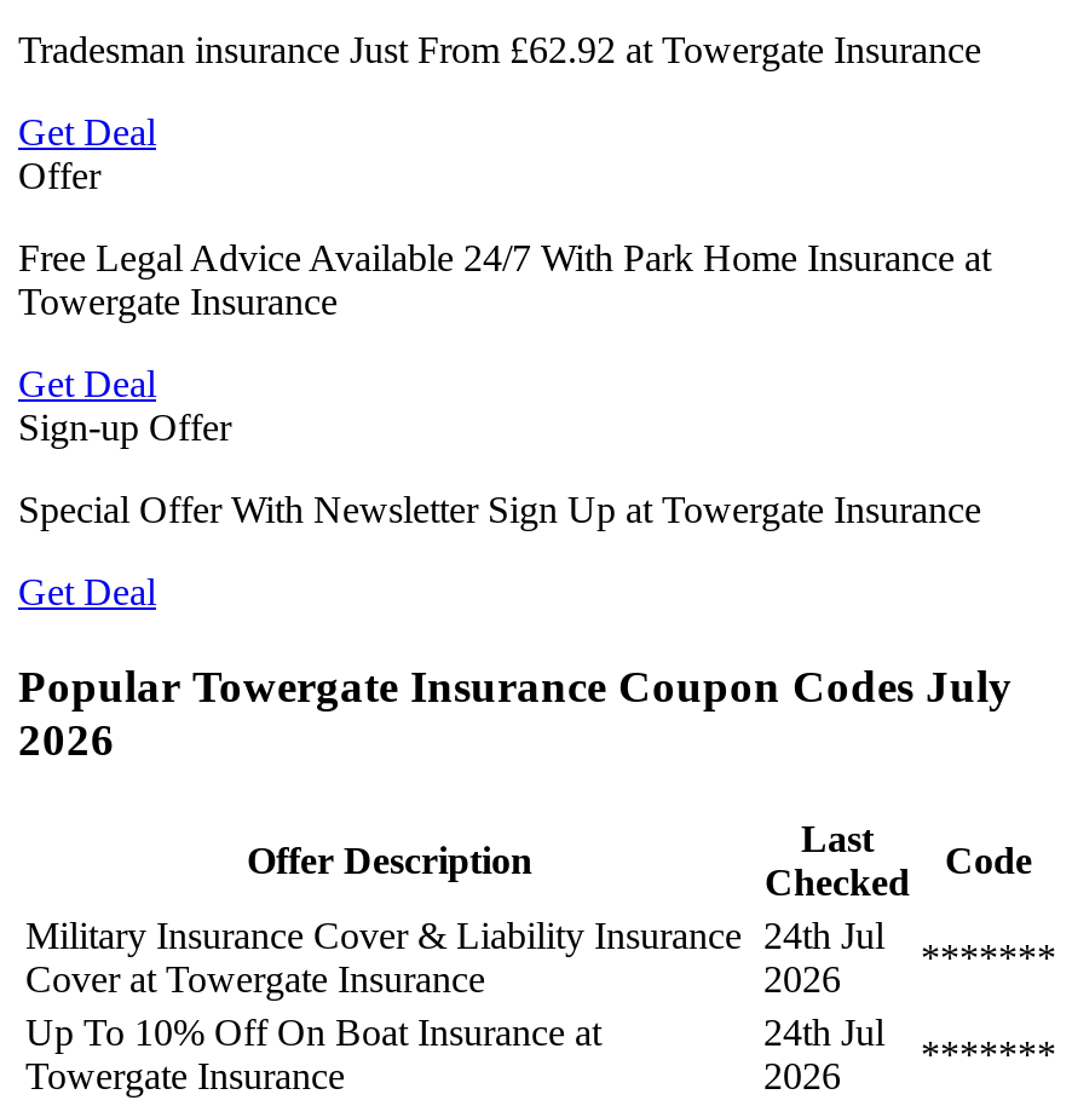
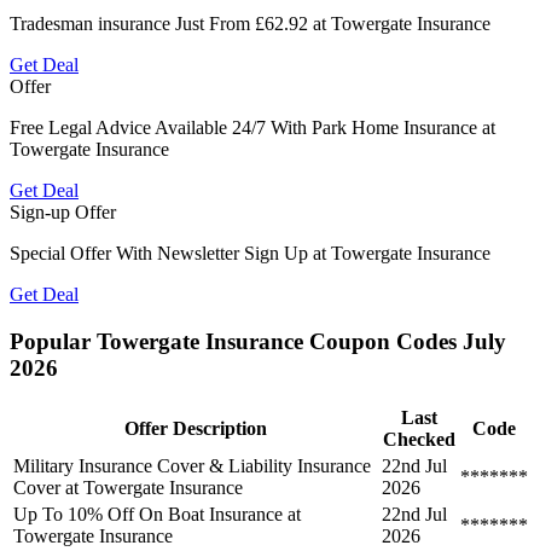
[25,916,884,957] Military Insurance Cover & Liability Insurance 24th Jul -> [13,456,447,476] Military Insurance Cover & Liability Insurance 22nd Jul
[763,1012,884,1053] 24th Jul -> [382,504,447,525] 22nd Jul

